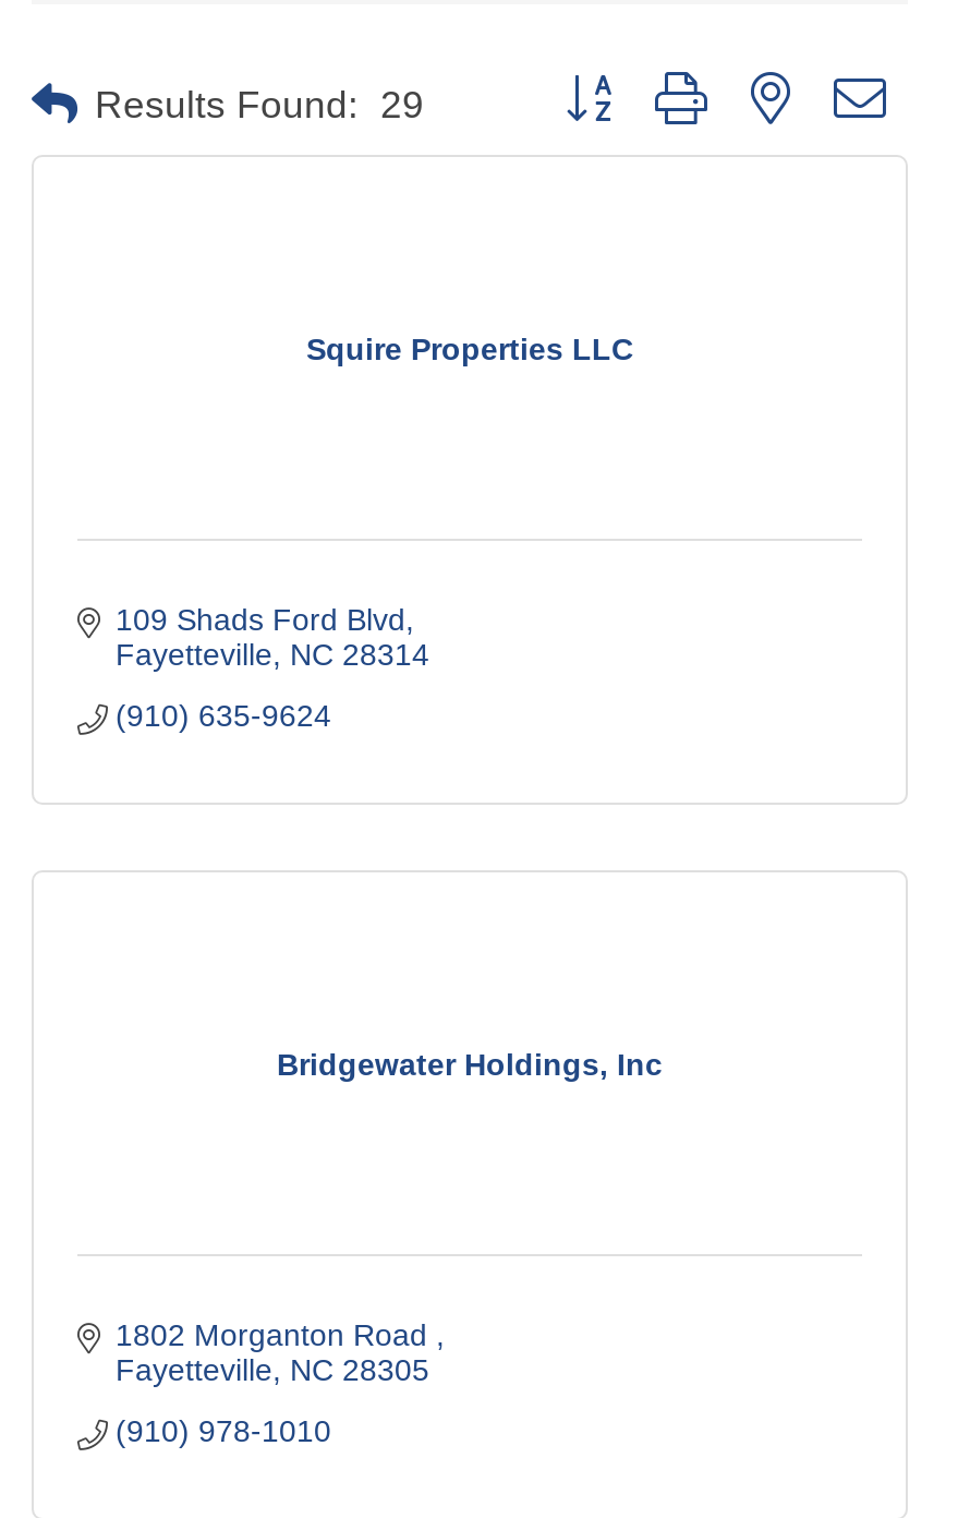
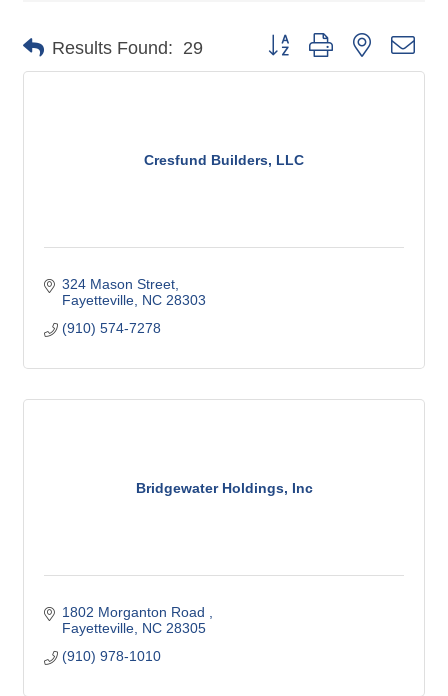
[306,331,633,366] Squire Properties LLC -> [144,152,304,168] Cresfund Builders, LLC
[116,603,429,673] 109 Shads Ford Blvd | Fayetteville NC 28314 -> [61,276,205,308] 324 Mason Street | Fayetteville NC 28303
[116,699,331,734] (910) 635-9624 -> [61,320,160,336] (910) 574-7278

